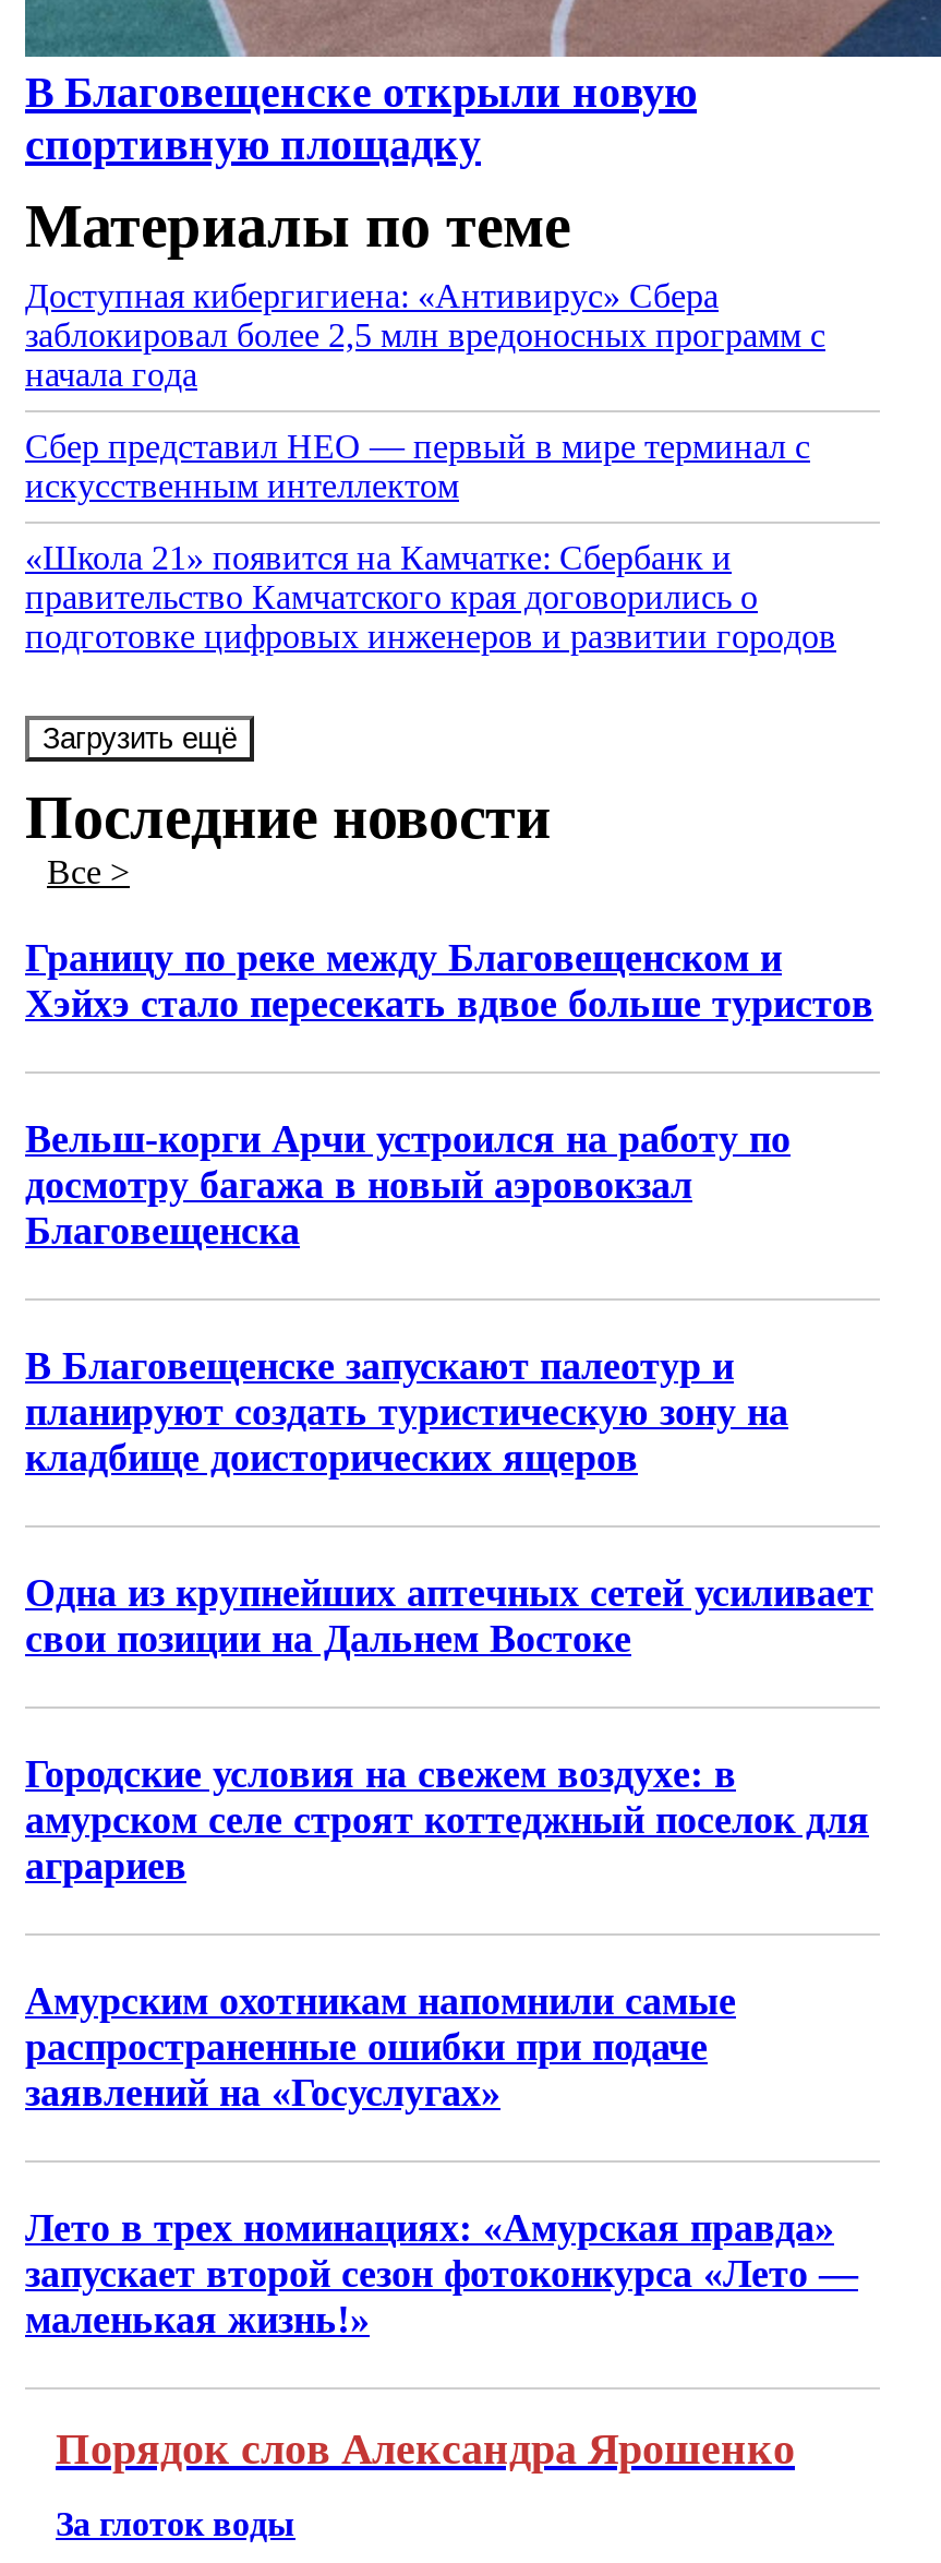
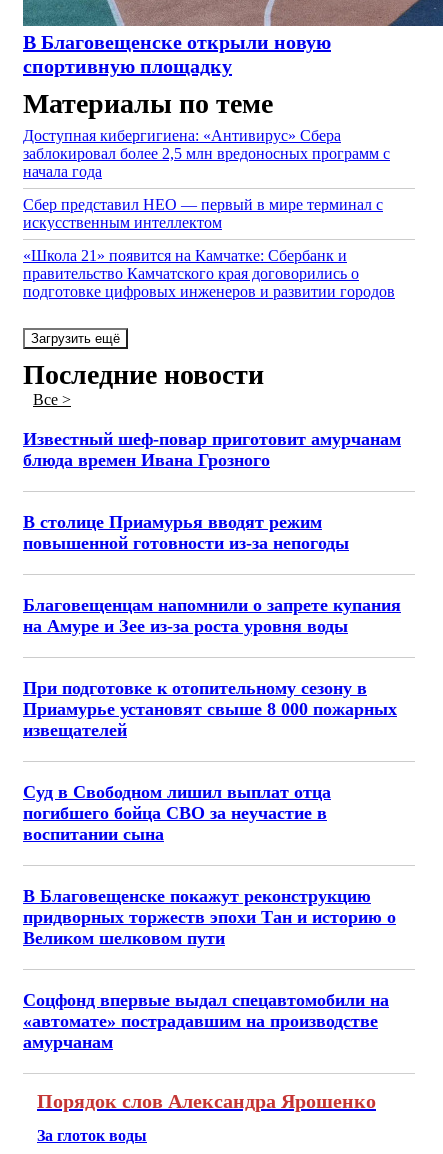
[25,937,873,1026] Границу по реке между Благовещенском и | Хэйхэ стало пересекать вдвое больше туристов -> [23,429,401,470] Известный шеф-повар приготовит амурчанам | блюда времен Ивана Грозного
[25,1118,791,1253] Вельш-корги Арчи устроился на работу по | досмотру багажа в новый аэровокзал | Благовещенска -> [23,512,349,553] В столице Приамурья вводят режим | повышенной готовности из-за непогоды
[25,1345,788,1480] В Благовещенске запускают палеотур и | планируют создать туристическую зону на | кладбище доисторических ящеров -> [23,595,401,636] Благовещенцам напомнили о запрете купания | на Амуре и Зее из-за роста уровня воды
[25,1572,873,1661] Одна из крупнейших аптечных сетей усиливает | свои позиции на Дальнем Востоке -> [23,678,397,740] При подготовке к отопительному сезону в | Приамурье установят свыше 8 000 пожарных | извещателей
[25,1753,869,1888] Городские условия на свежем воздухе: в | амурском селе строят коттеджный поселок для | аграриев -> [23,782,331,844] Суд в Свободном лишил выплат отца | погибшего бойца СВО за неучастие в | воспитании сына
[25,1980,736,2115] Амурским охотникам напомнили самые | распространенные ошибки при подаче | заявлений на «Госуслугах» -> [23,886,396,948] В Благовещенске покажут реконструкцию | придворных торжеств эпохи Тан и историю о | Великом шелковом пути
[25,2207,858,2342] Лето в трех номинациях: «Амурская правда» | запускает второй сезон фотоконкурса «Лето — | маленькая жизнь!» -> [23,990,389,1052] Соцфонд впервые выдал спецавтомобили на | «автомате» пострадавшим на производстве | амурчанам

